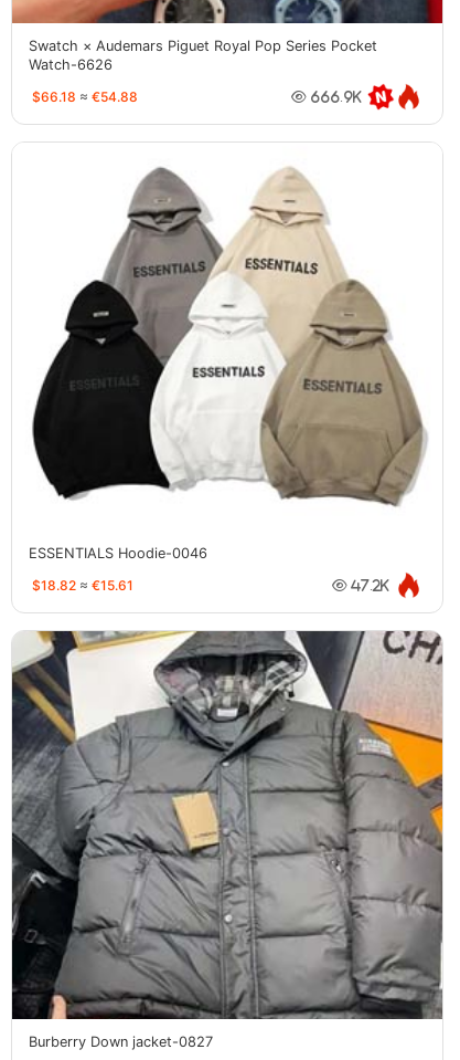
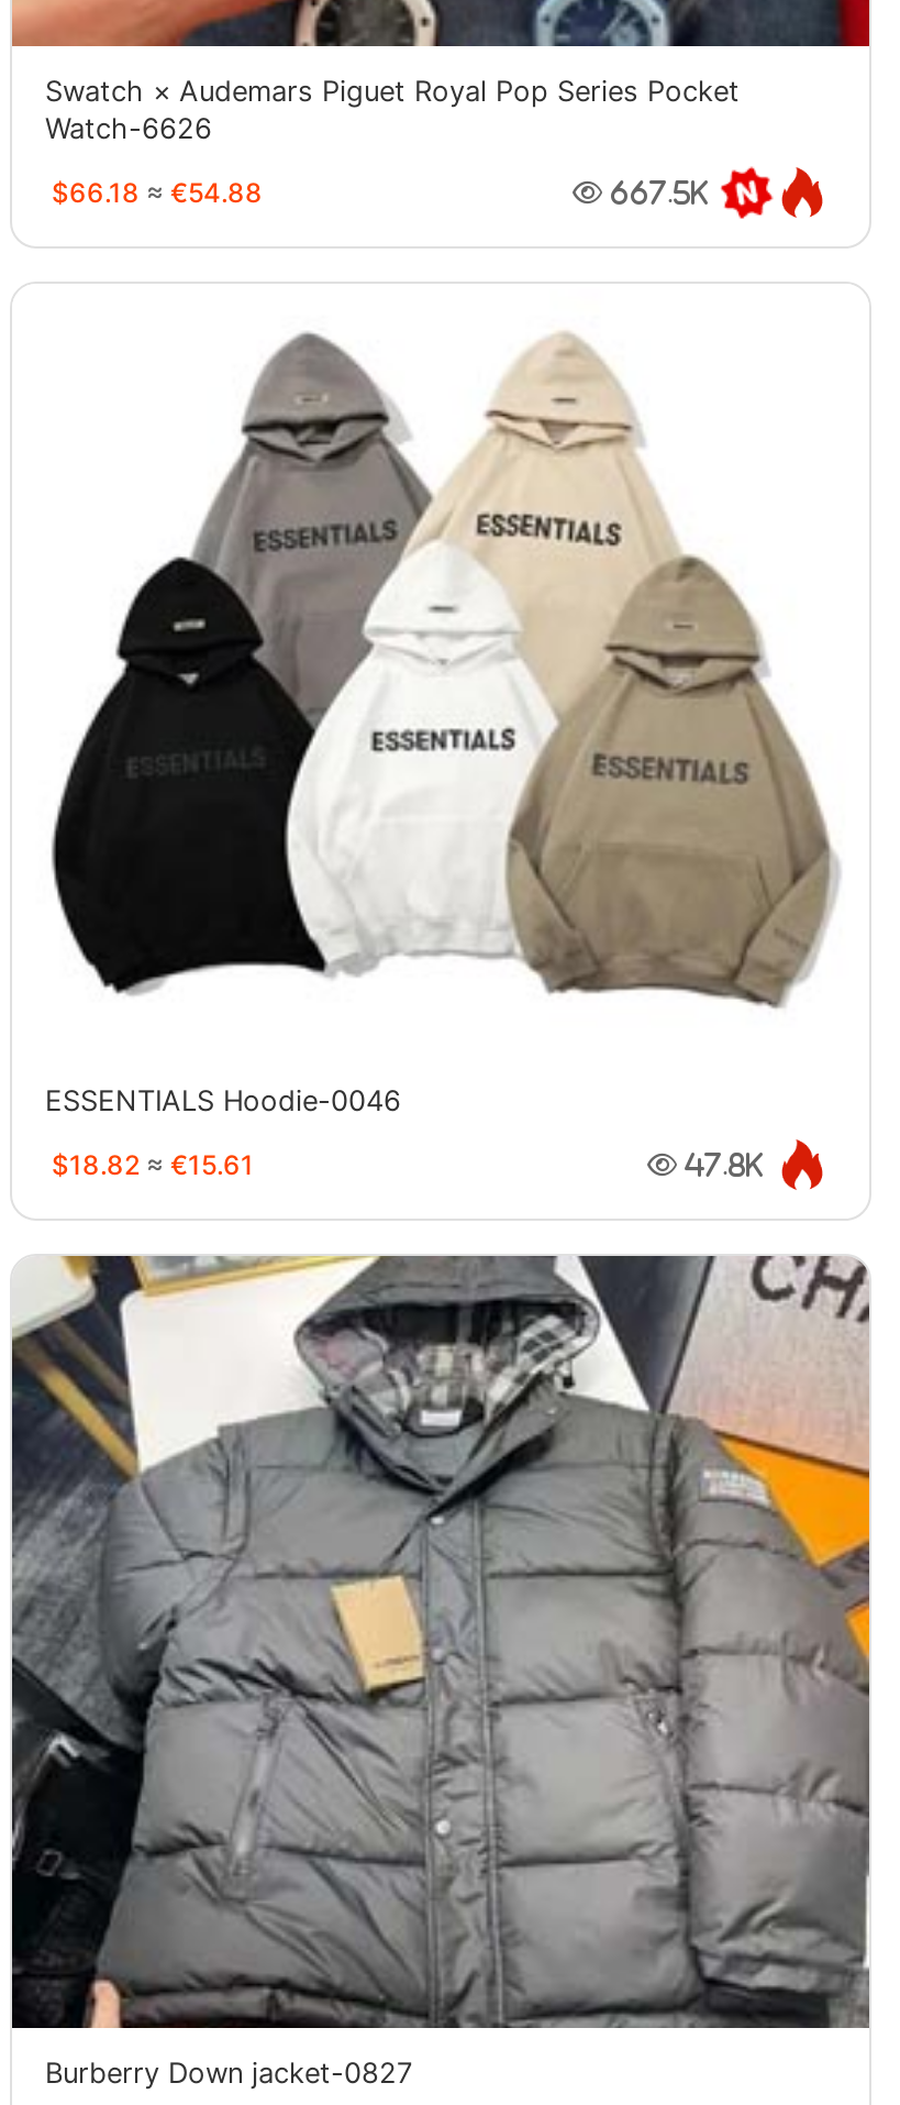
[307,89,362,104] 666.9K -> [603,178,709,206] 667.5K
[347,578,389,592] 47.2K -> [678,1150,764,1179] 47.8K

